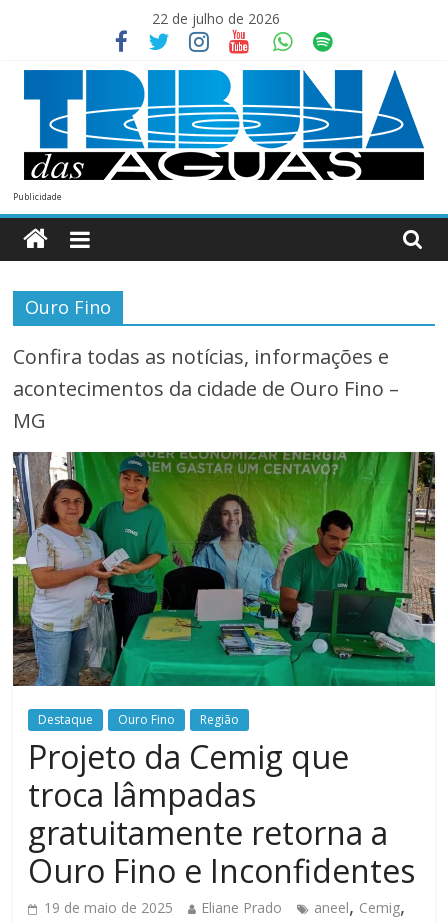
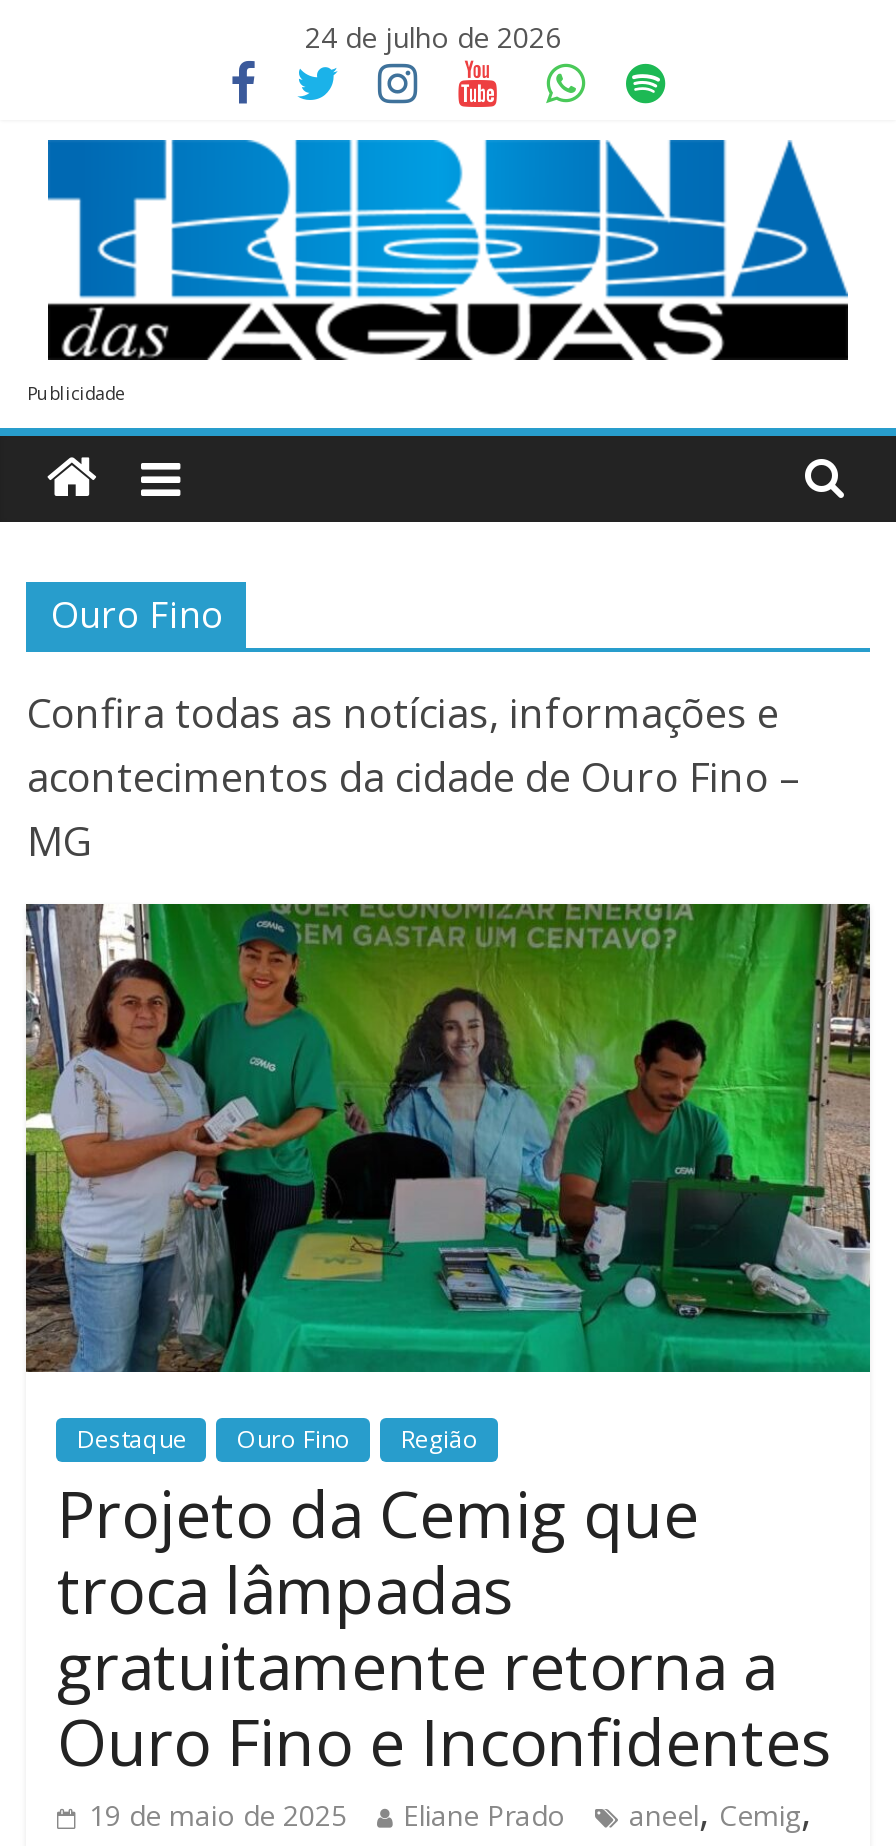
[152,9,280,28] 22 de julho de 2026 -> [305,18,561,56] 24 de julho de 2026

